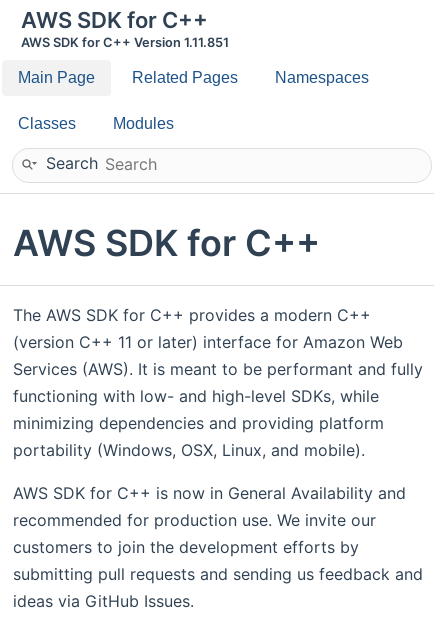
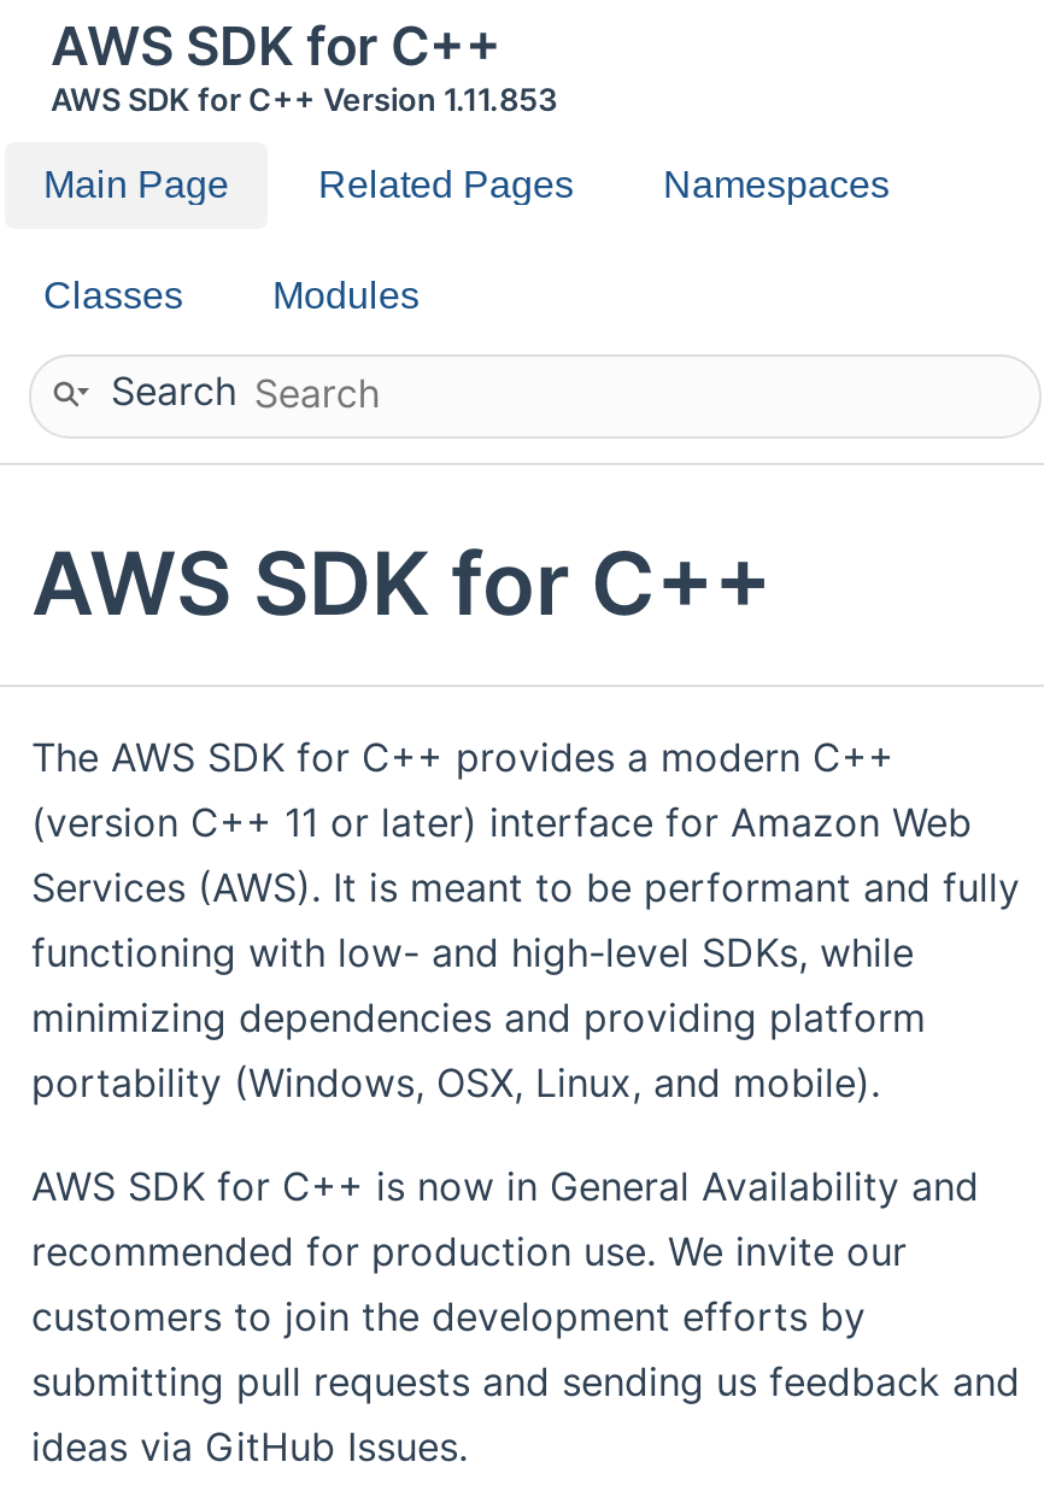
[21,35,229,50] AWS SDK for C++ Version 1.11.851 -> [51,82,557,118] AWS SDK for C++ Version 1.11.853

